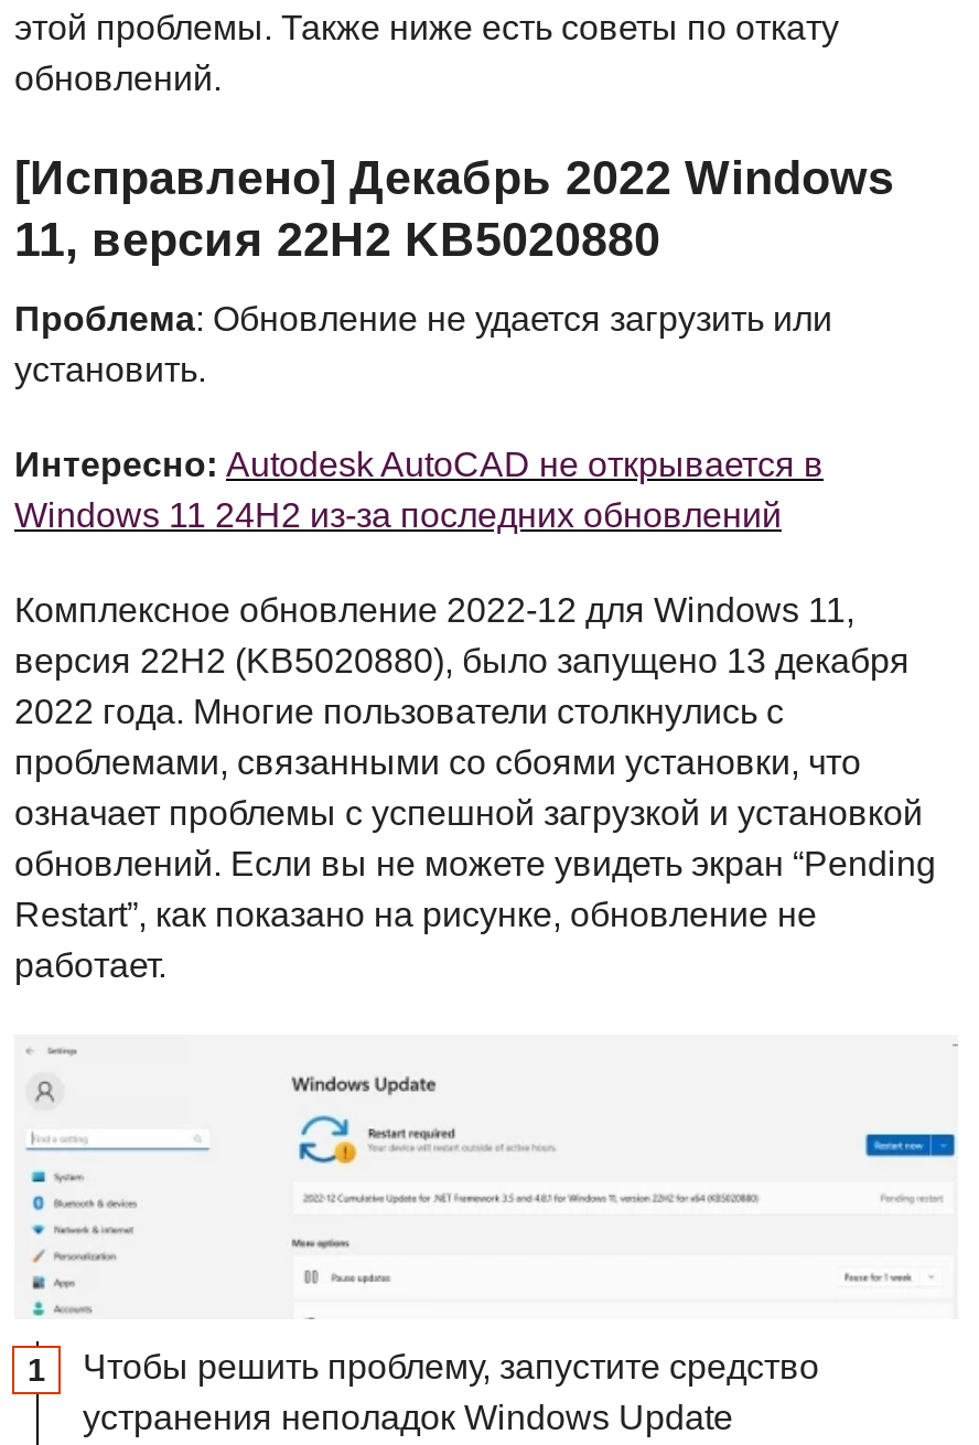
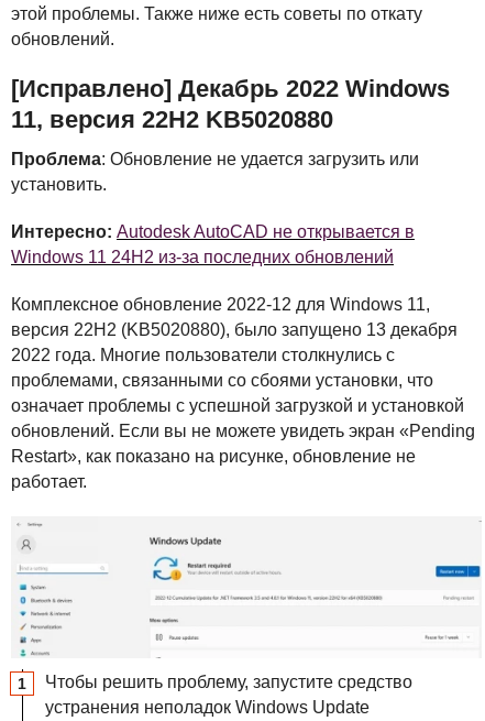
[14,845,936,882] обновлений. Если вы не можете увидеть экран “Pending -> [11,422,475,440] обновлений. Если вы не можете увидеть экран «Pending
[14,896,817,933] Restart”, как показано на рисунке, обновление не -> [11,447,416,466] Restart», как показано на рисунке, обновление не

